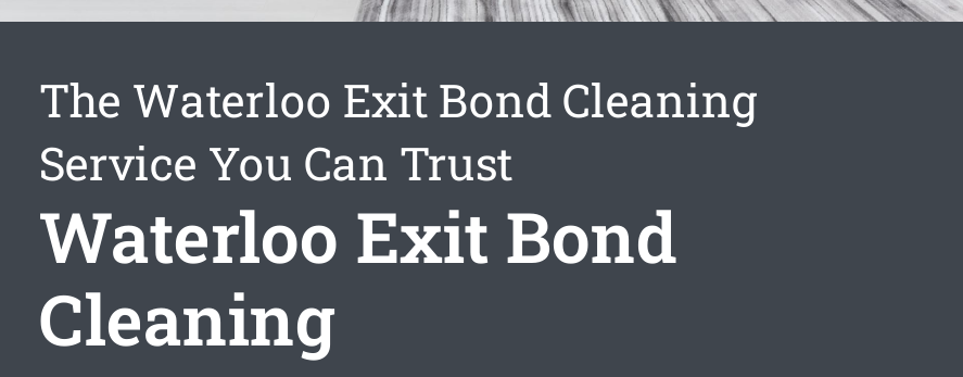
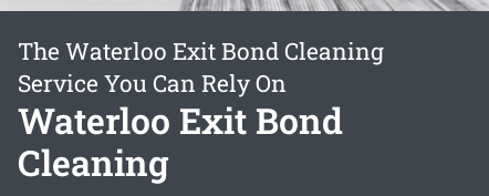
[39,133,512,193] Service You Can Trust -> [18,68,287,99] Service You Can Rely On

